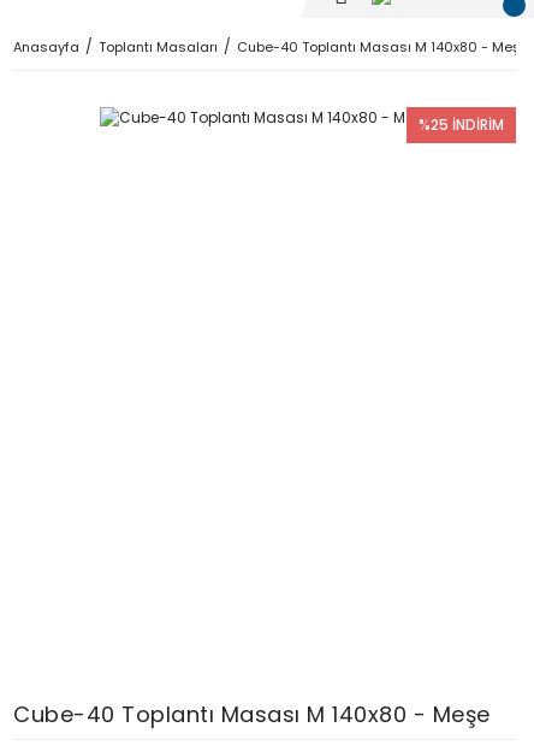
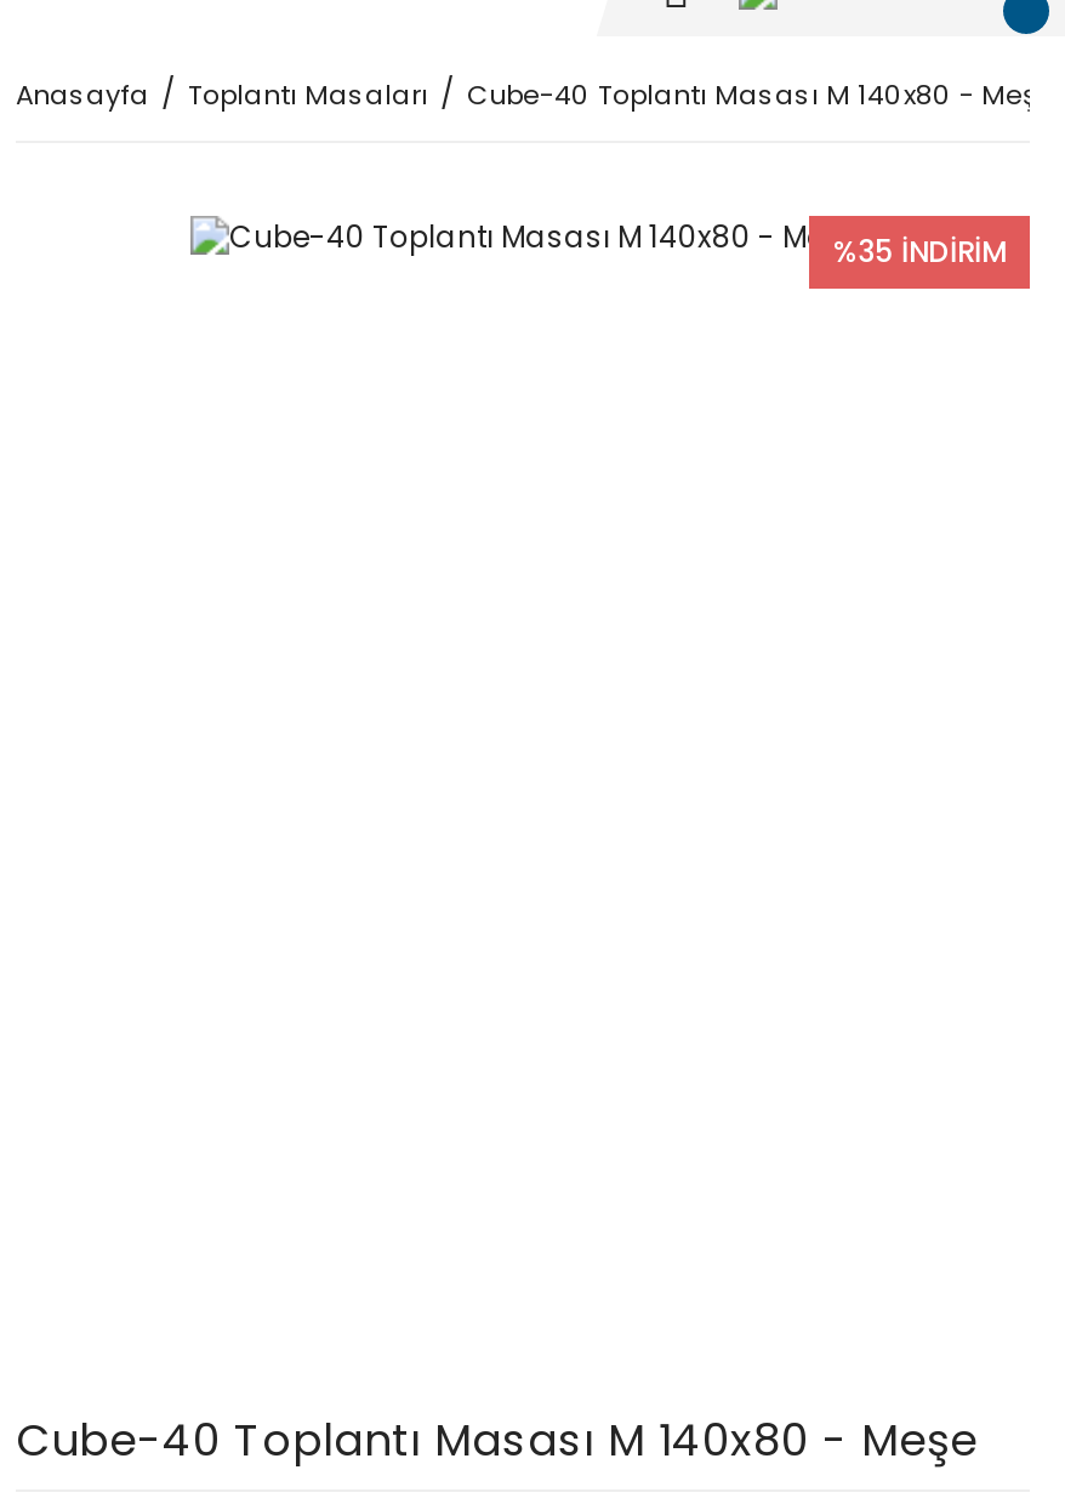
[419,114,504,135] %25 İNDİRİM -> [833,230,1006,272] %35 İNDİRİM

